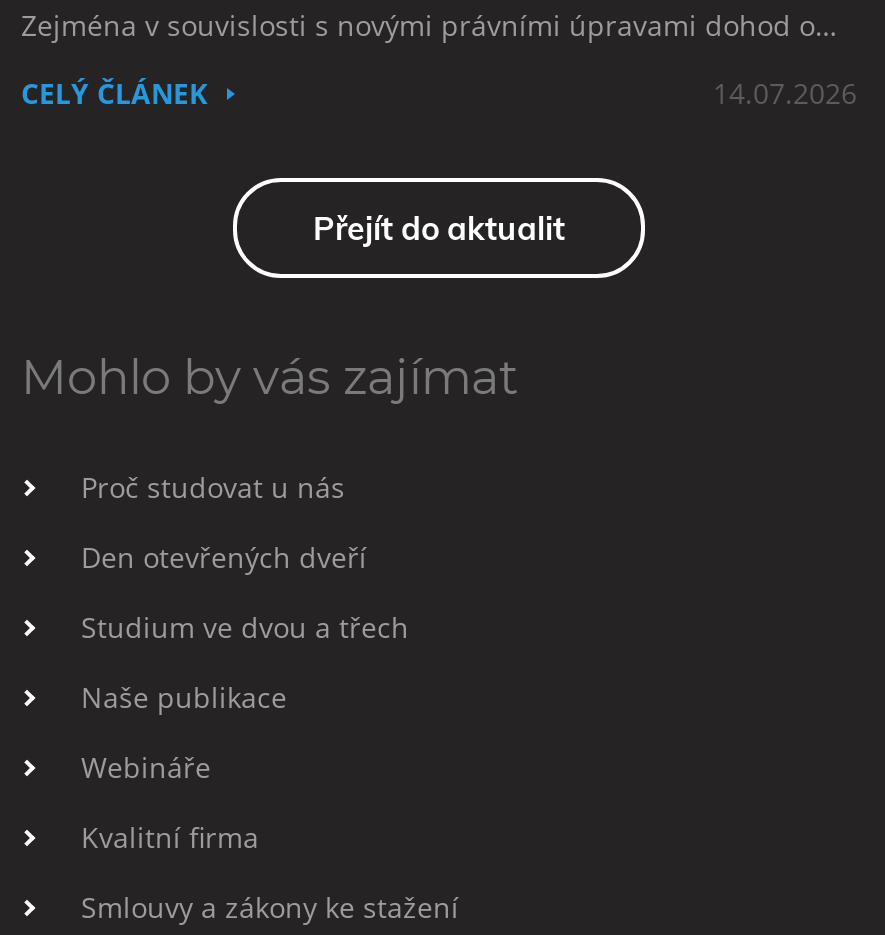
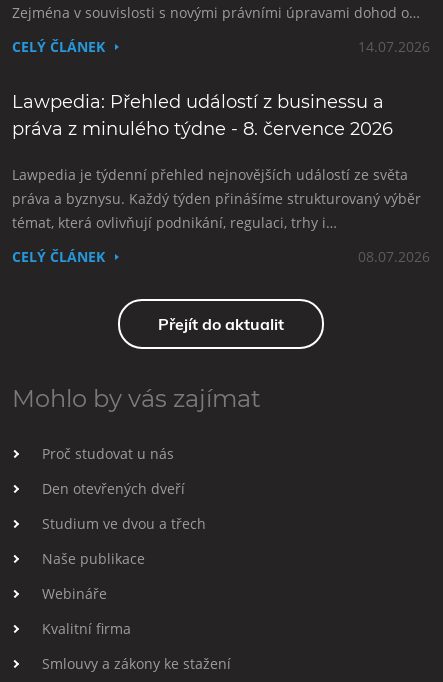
none -> [12,91,430,266] Lawpedia: Přehled událostí z businessu a | práva z minulého týdne - 8. července 2026 | Lawpedia je týdenní přehled nejnovějších událostí ze světa | práva a byznysu. Každý týden přinášíme strukturovaný výběr | témat, která ovlivňují podnikání, regulaci, trhy i… | CELÝ ČLÁNEK | 08.07.2026

